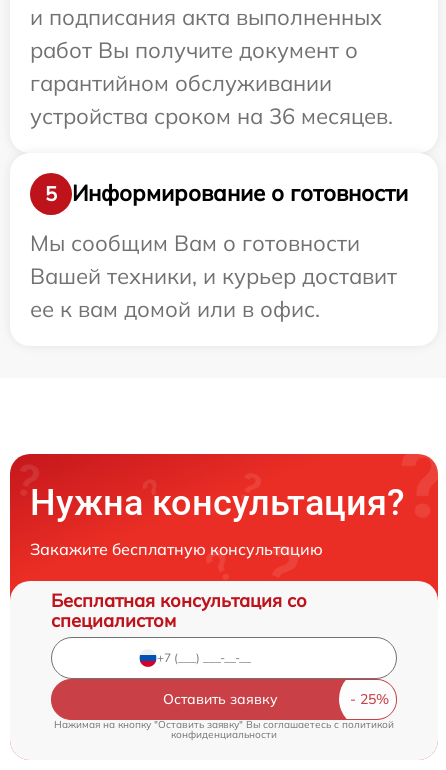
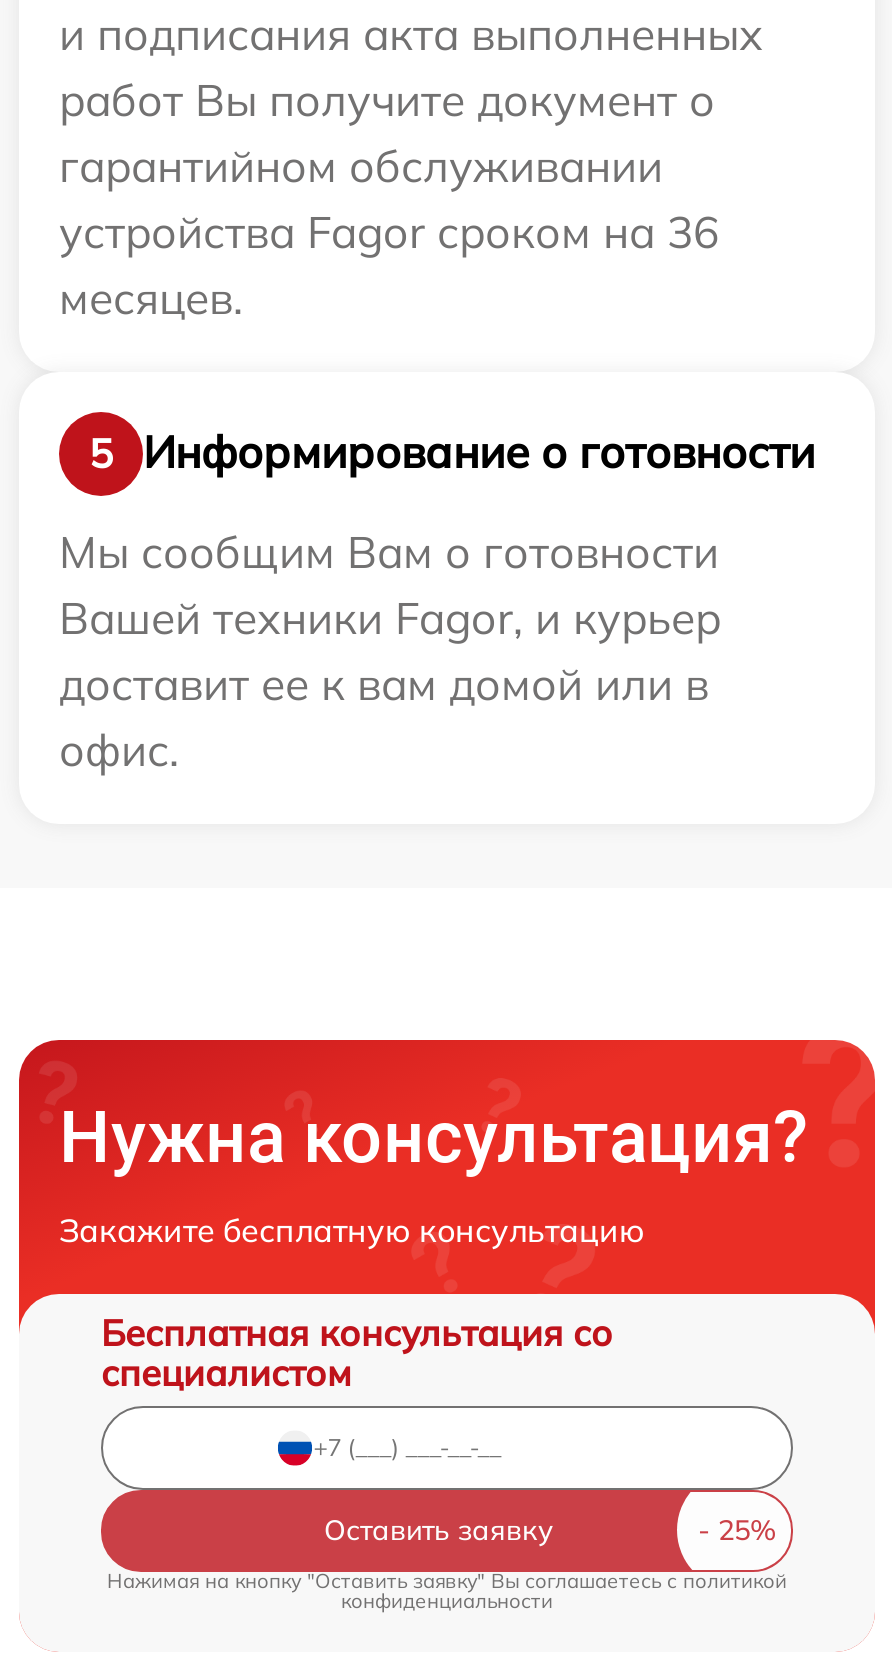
[30,102,393,130] устройства сроком на 36 месяцев. -> [59,203,719,325] устройства Fagor сроком на 36 | месяцев.
[30,262,397,323] Вашей техники, и курьер доставит | ее к вам домой или в офис. -> [59,589,721,777] Вашей техники Fagor, и курьер | доставит ее к вам домой или в | офис.

